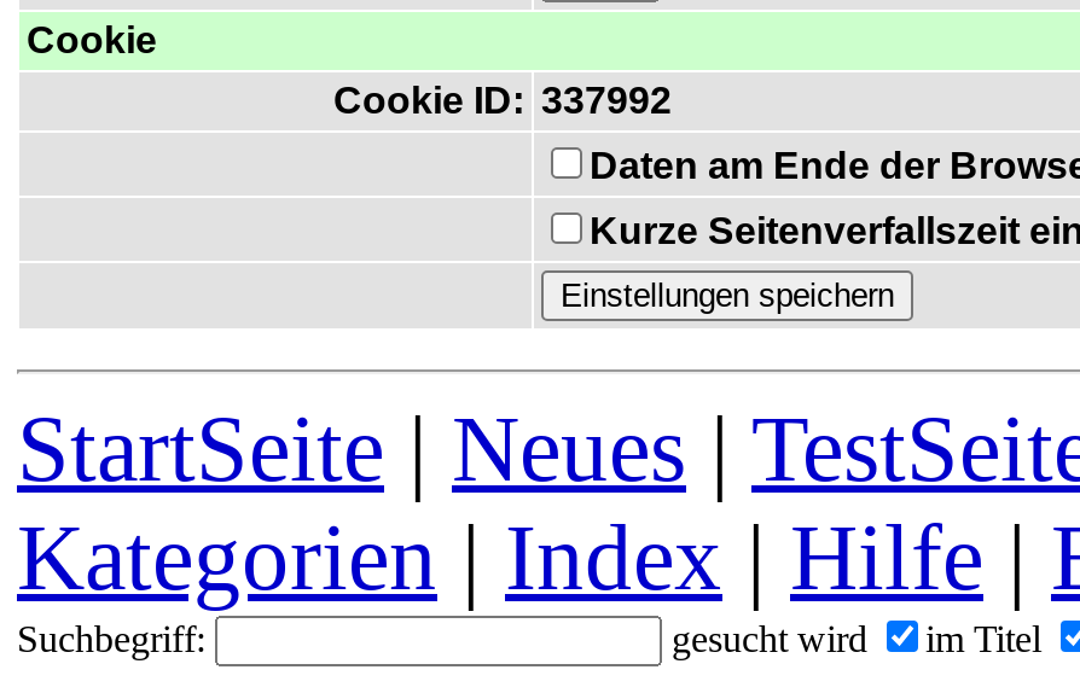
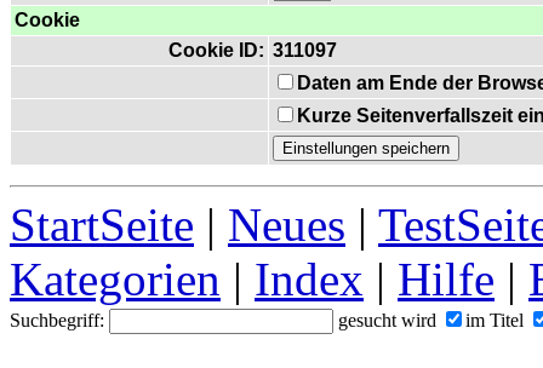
[333,80,672,121] Cookie ID: 337992 -> [168,40,337,61] Cookie ID: 311097

